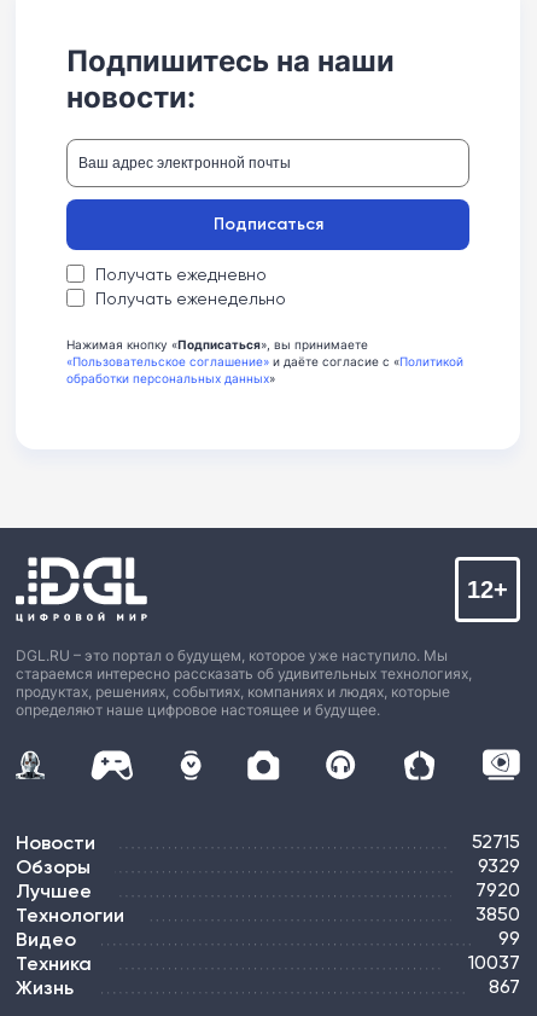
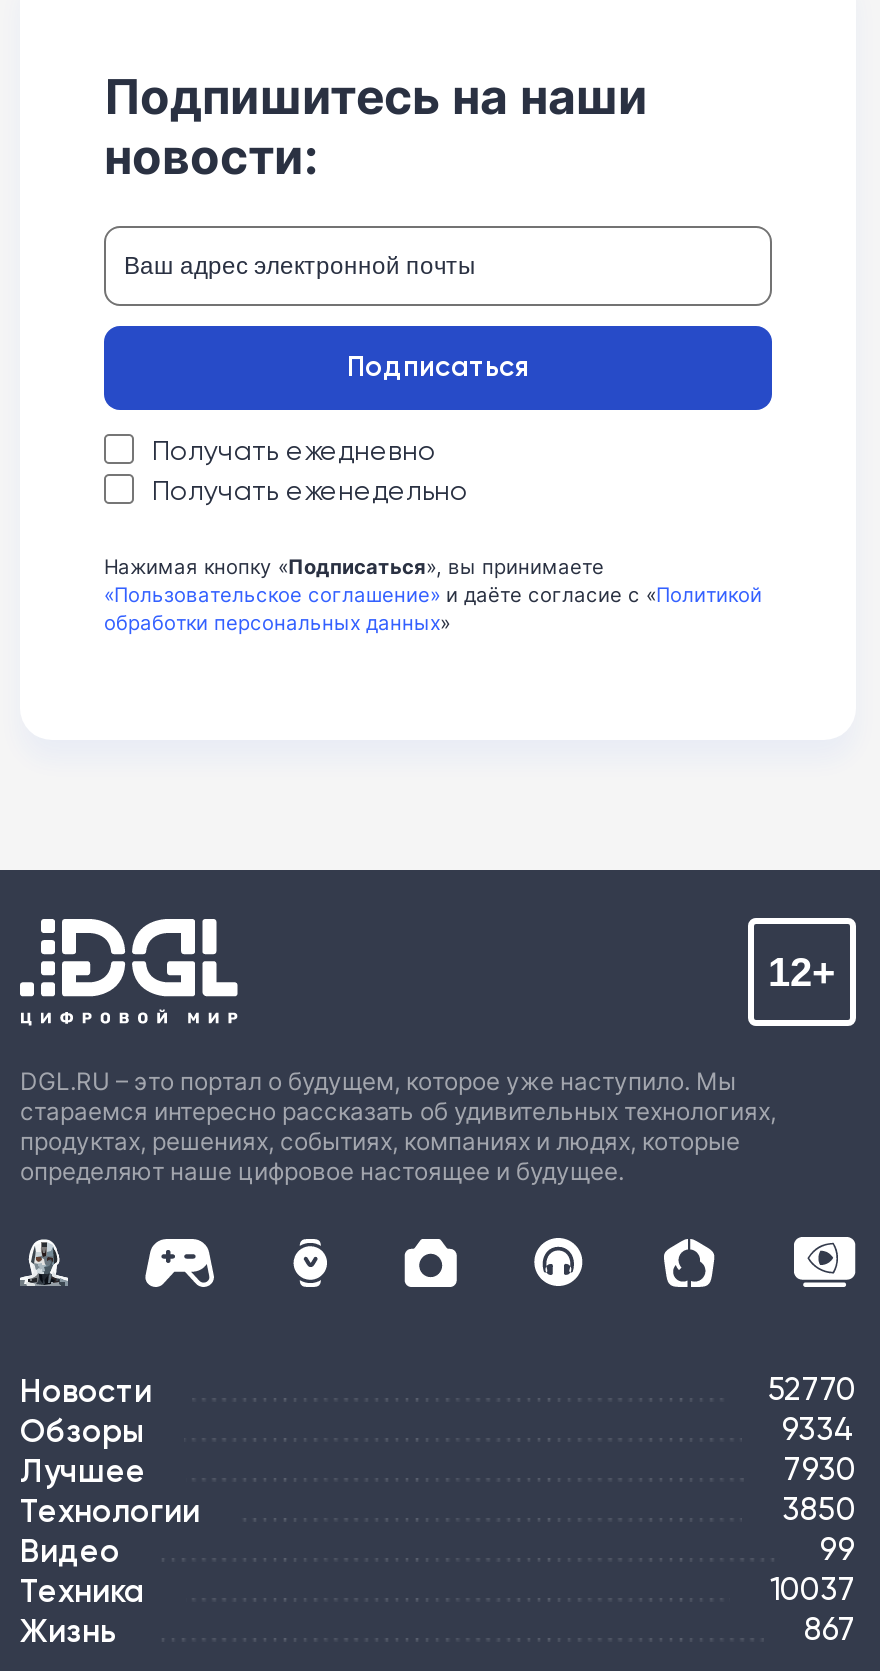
[472,830,520,853] 52715 -> [768,1370,856,1408] 52770
[478,854,520,877] 9329 -> [782,1410,856,1448] 9334
[475,878,520,901] 7920 -> [784,1450,856,1488] 7930

